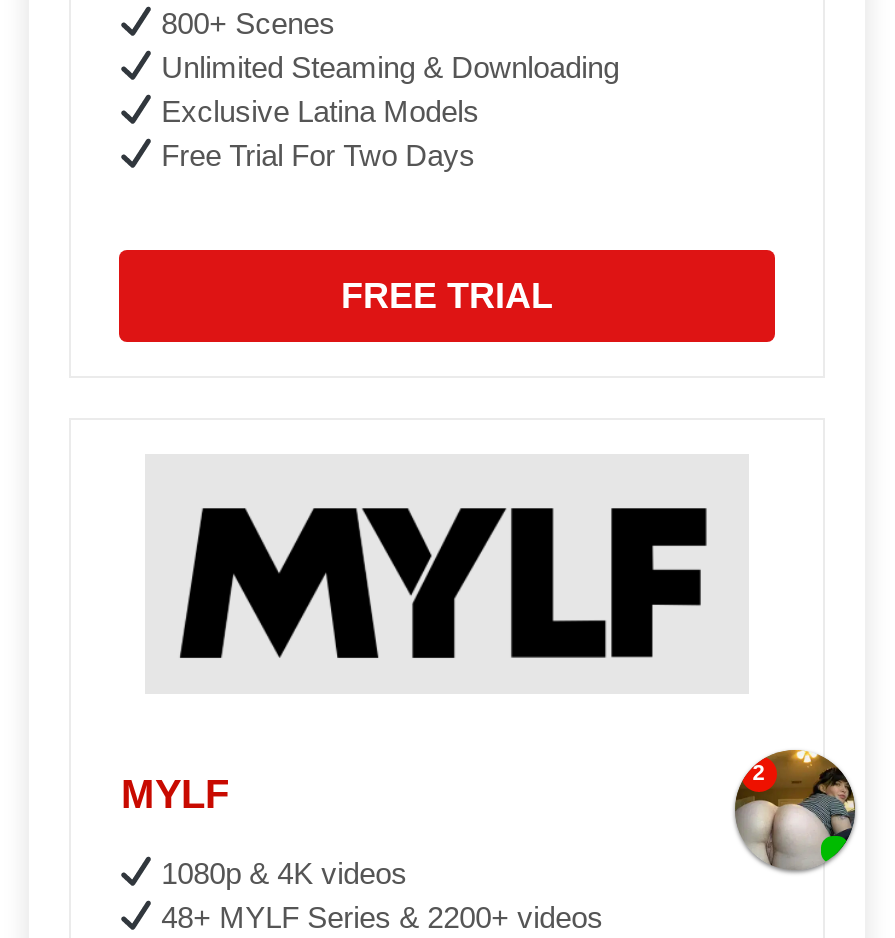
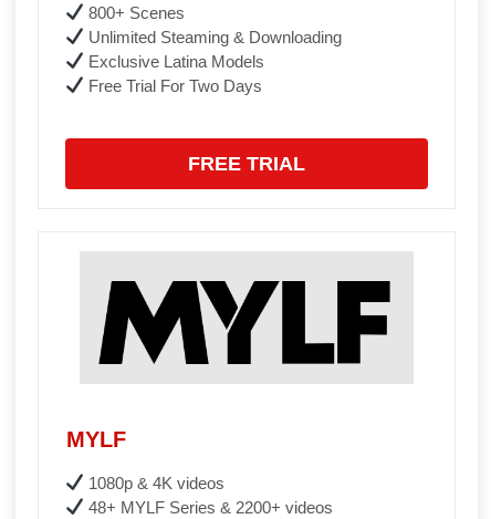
[733,748,857,874] [image] -> none

